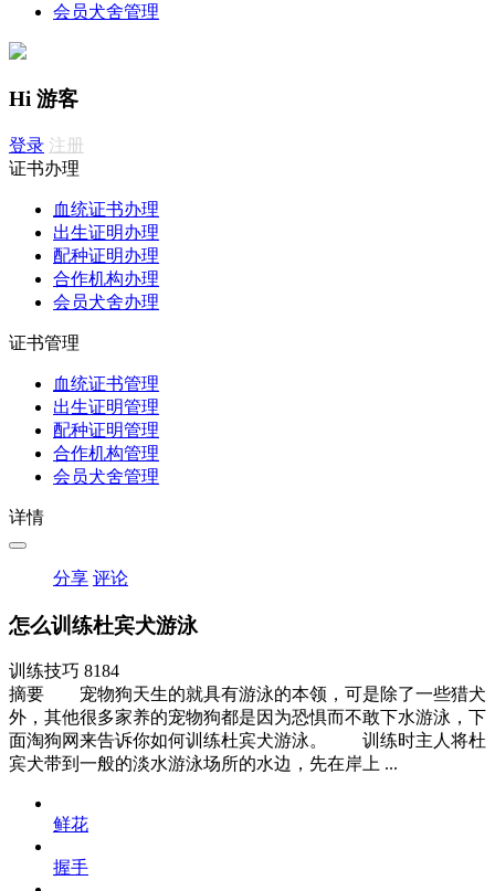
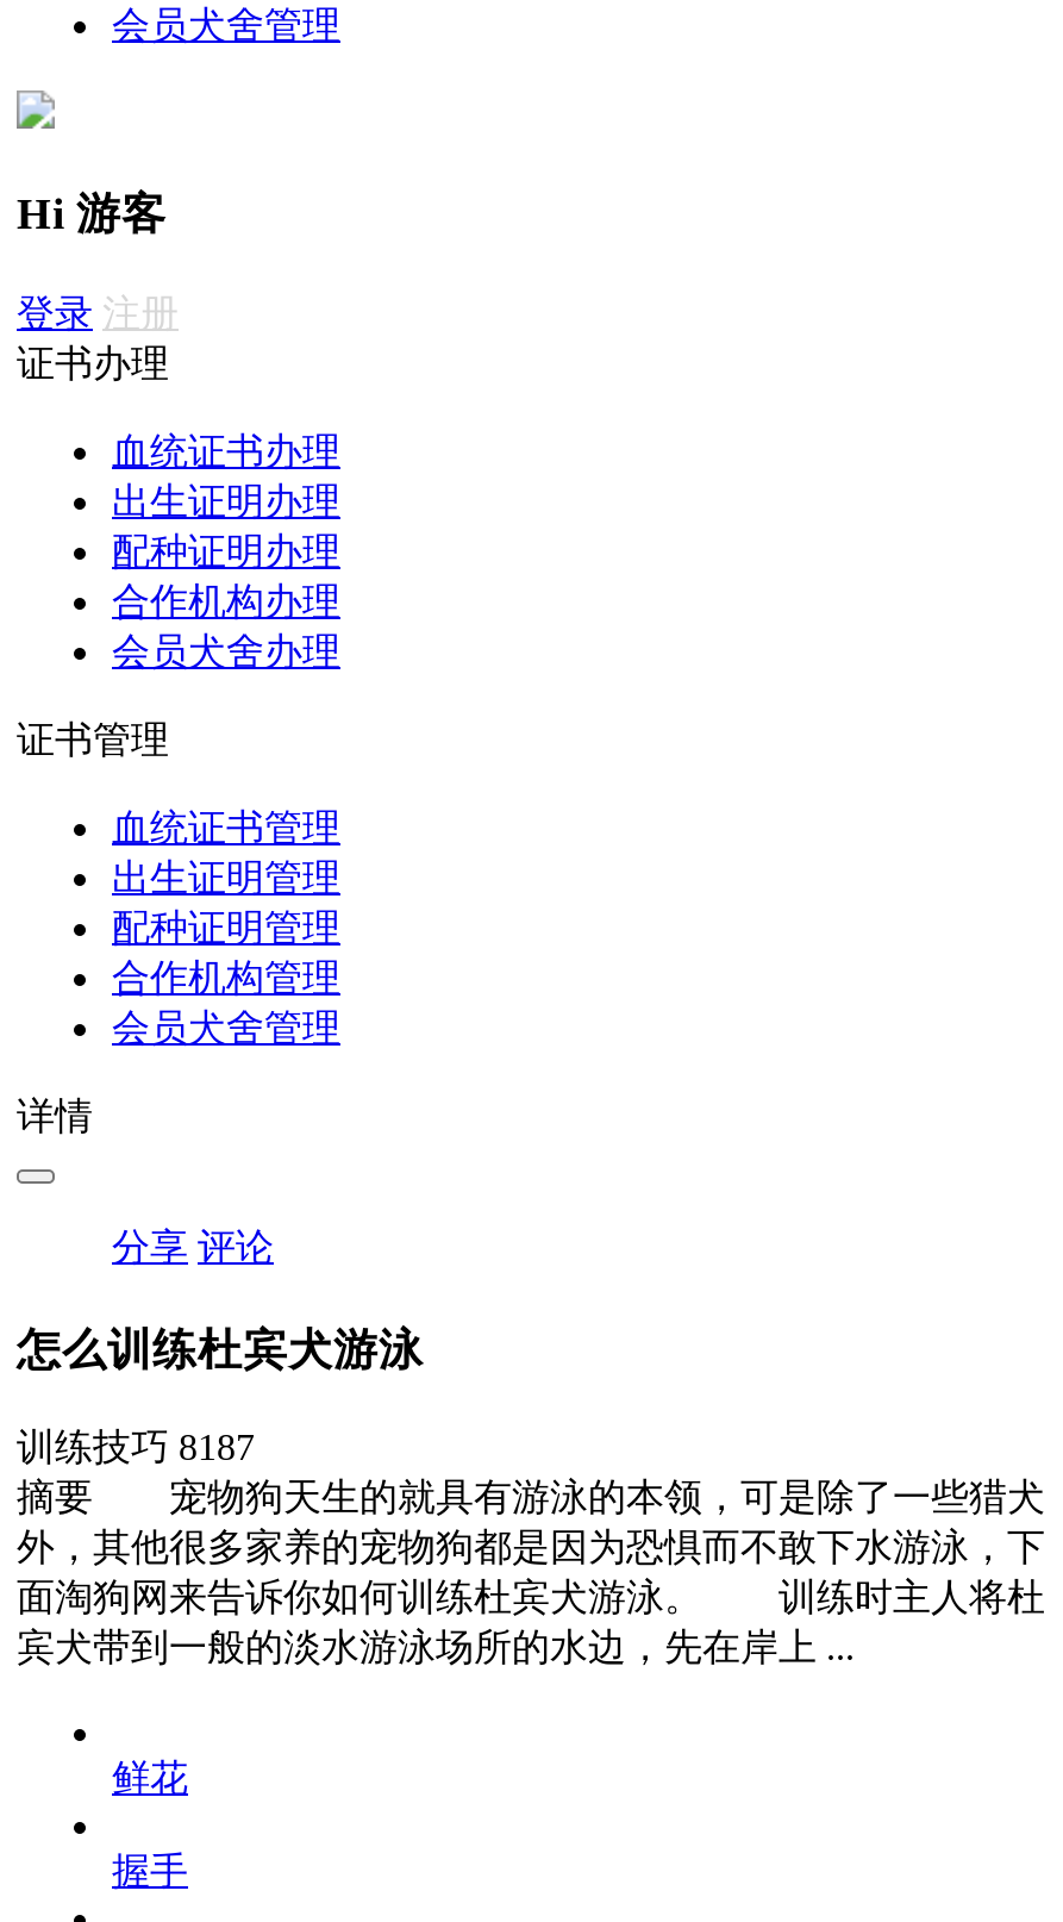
[9,662,119,680] 训练技巧8184 -> [17,1427,255,1468] 训练技巧8187

